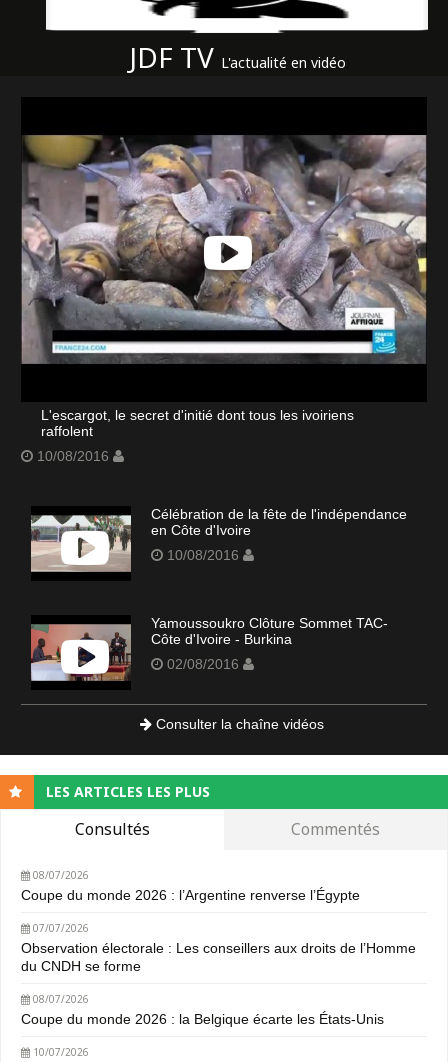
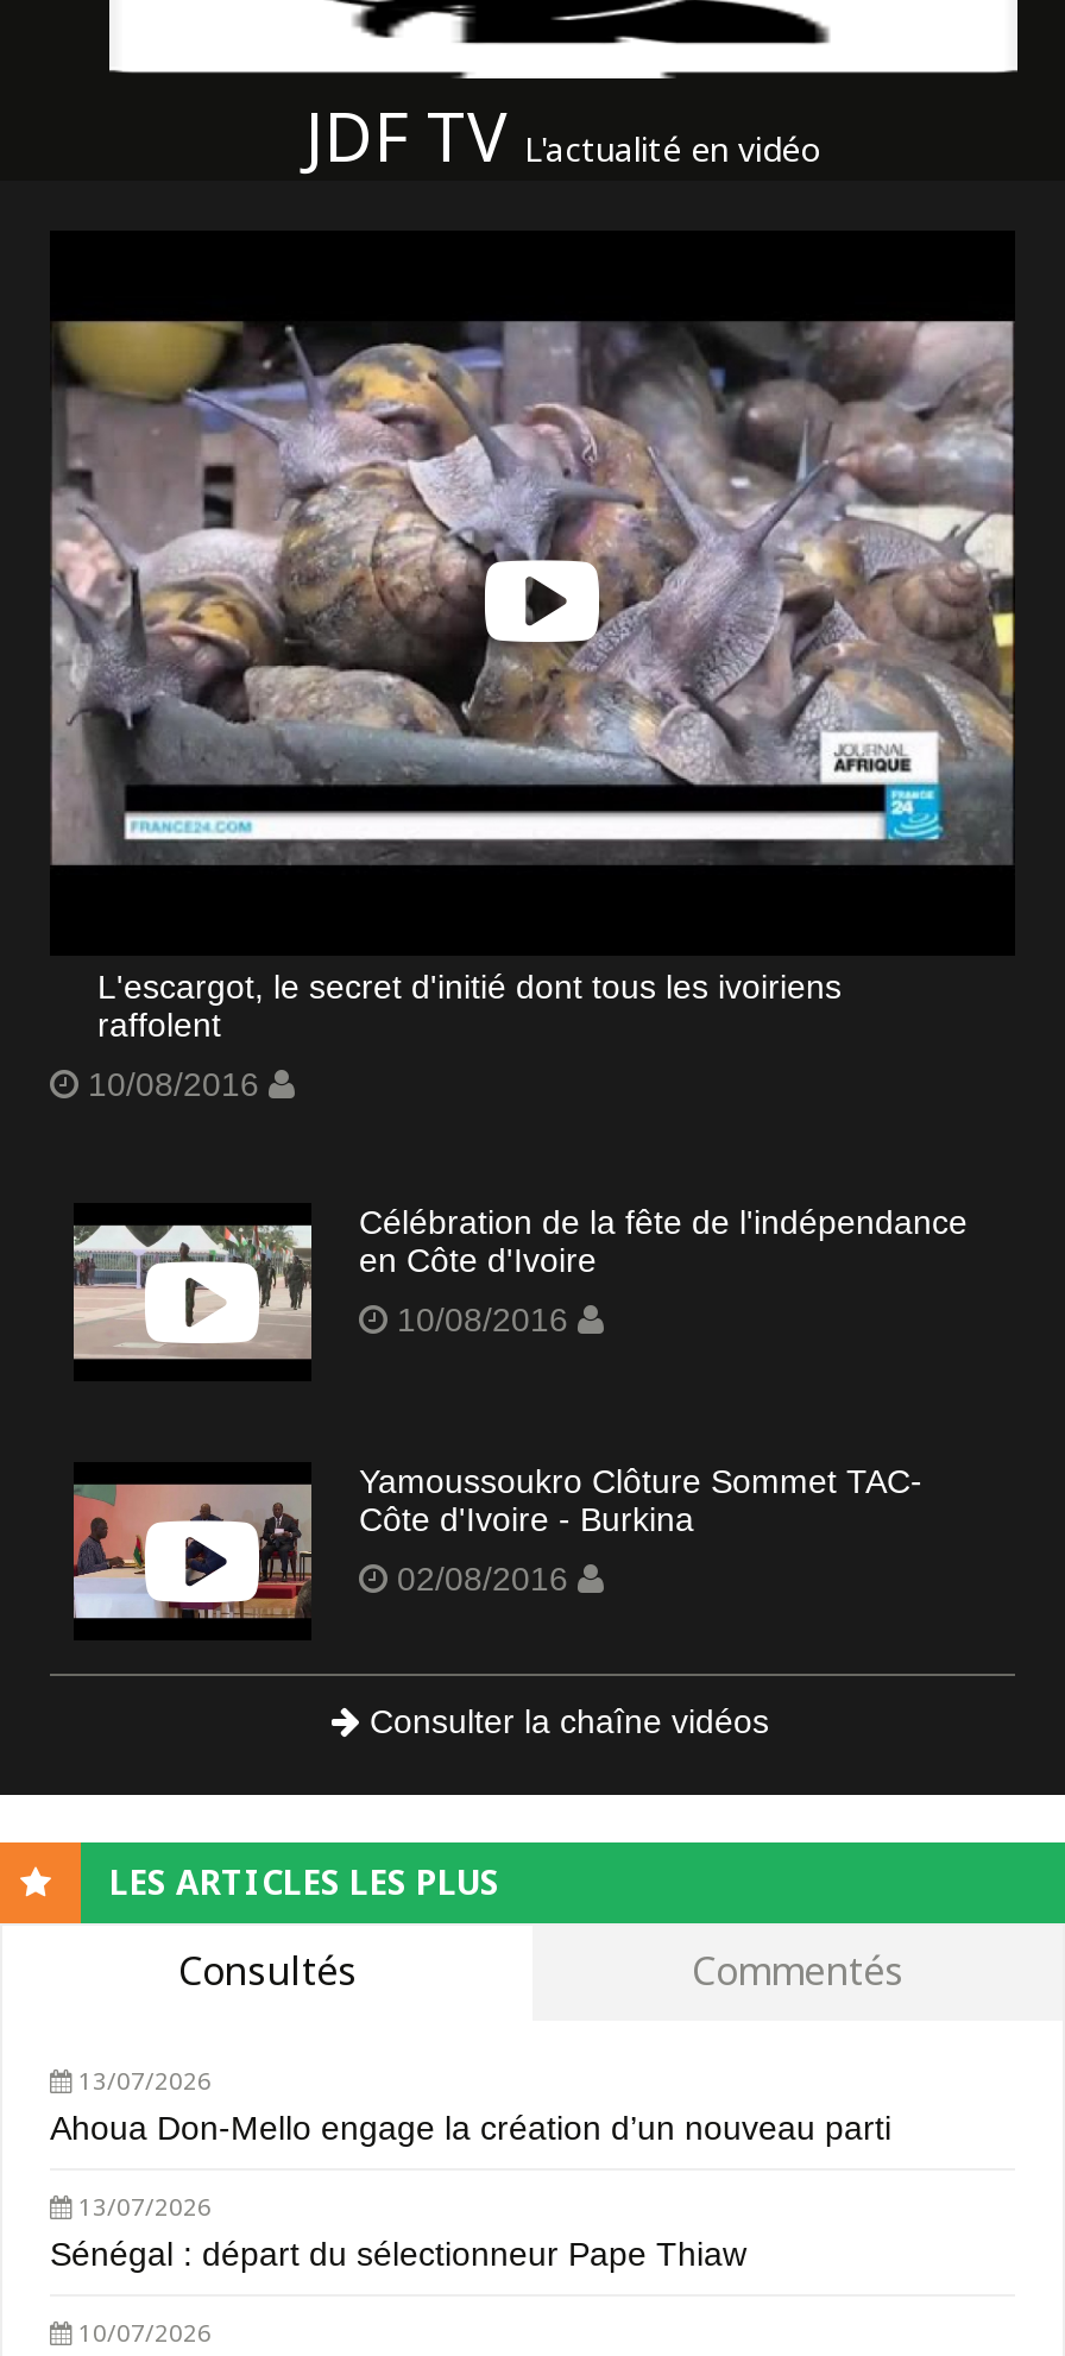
[21,868,416,1027] 08/07/2026 | Coupe du monde 2026 : l’Argentine renverse l’Égypte | 07/07/2026 | Observation électorale : Les conseillers aux droits de l’Homme | du CNDH se forme | 08/07/2026 | Coupe du monde 2026 : la Belgique écarte les États-Unis -> [50,2063,891,2272] 13/07/2026 | Ahoua Don-Mello engage la création d’un nouveau parti | 13/07/2026 | Sénégal : départ du sélectionneur Pape Thiaw

